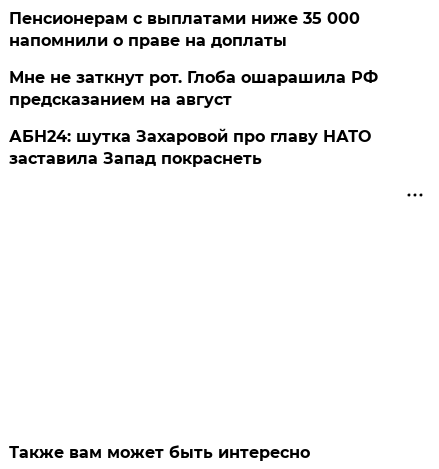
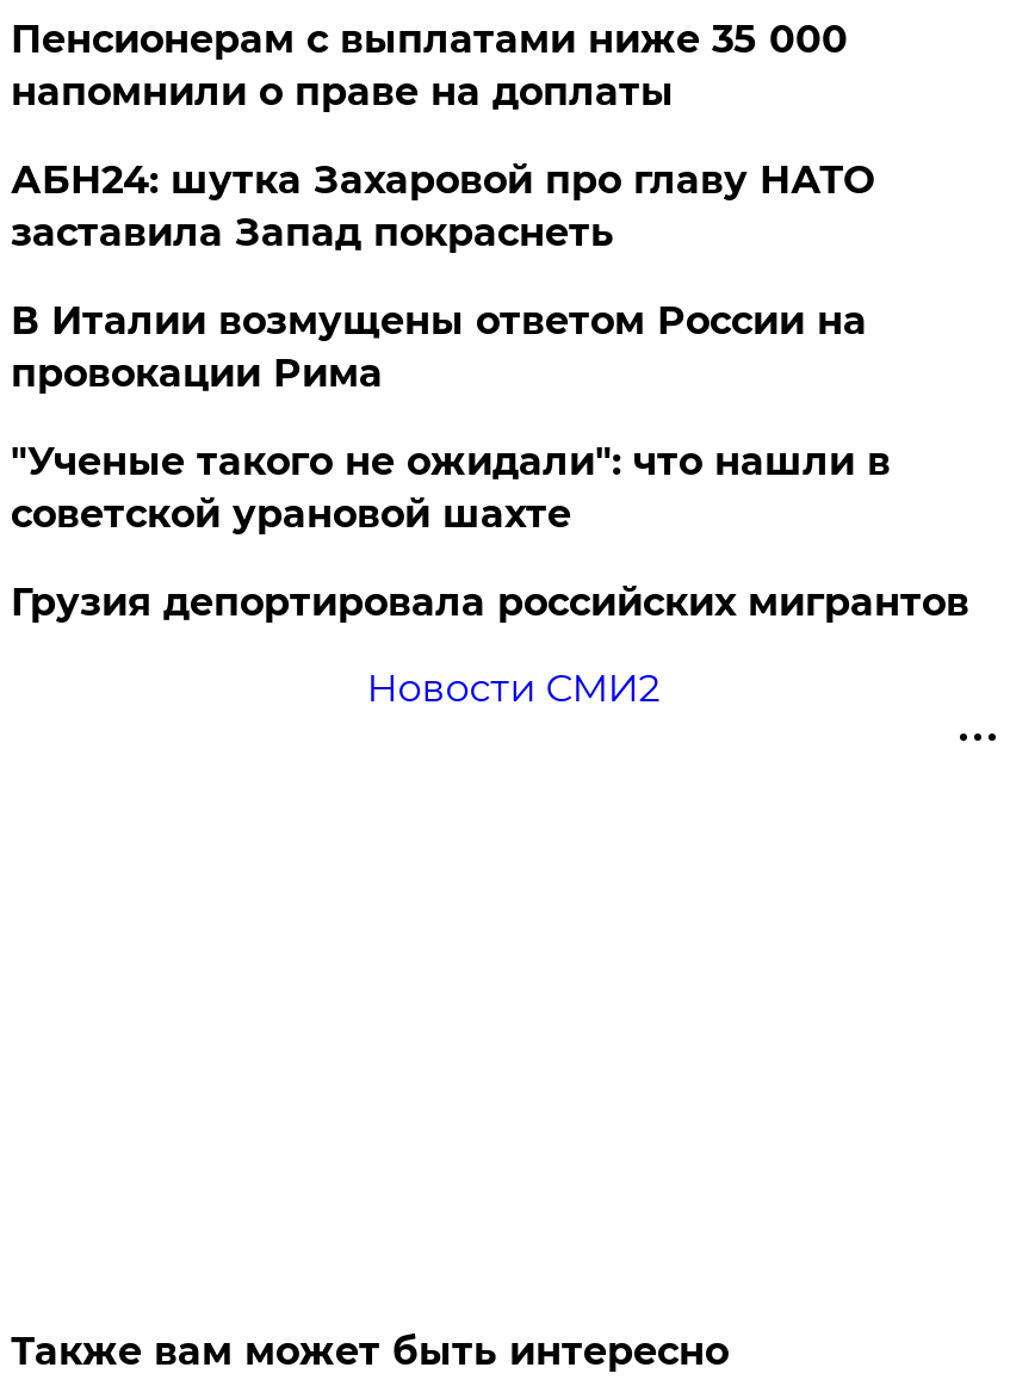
[9,68,378,109] Мне не заткнут рот. Глоба ошарашила РФ | предсказанием на август -> none
moved [9,127,371,168] -> [10,158,874,256]: АБН24: шутка Захаровой про главу НАТО | заставила Запад покраснеть
none -> [10,299,969,712] В Италии возмущены ответом России на | провокации Рима | "Ученые такого не ожидали": что нашли в | советской урановой шахте | Грузия депортировала российских мигрантов | Новости СМИ2

